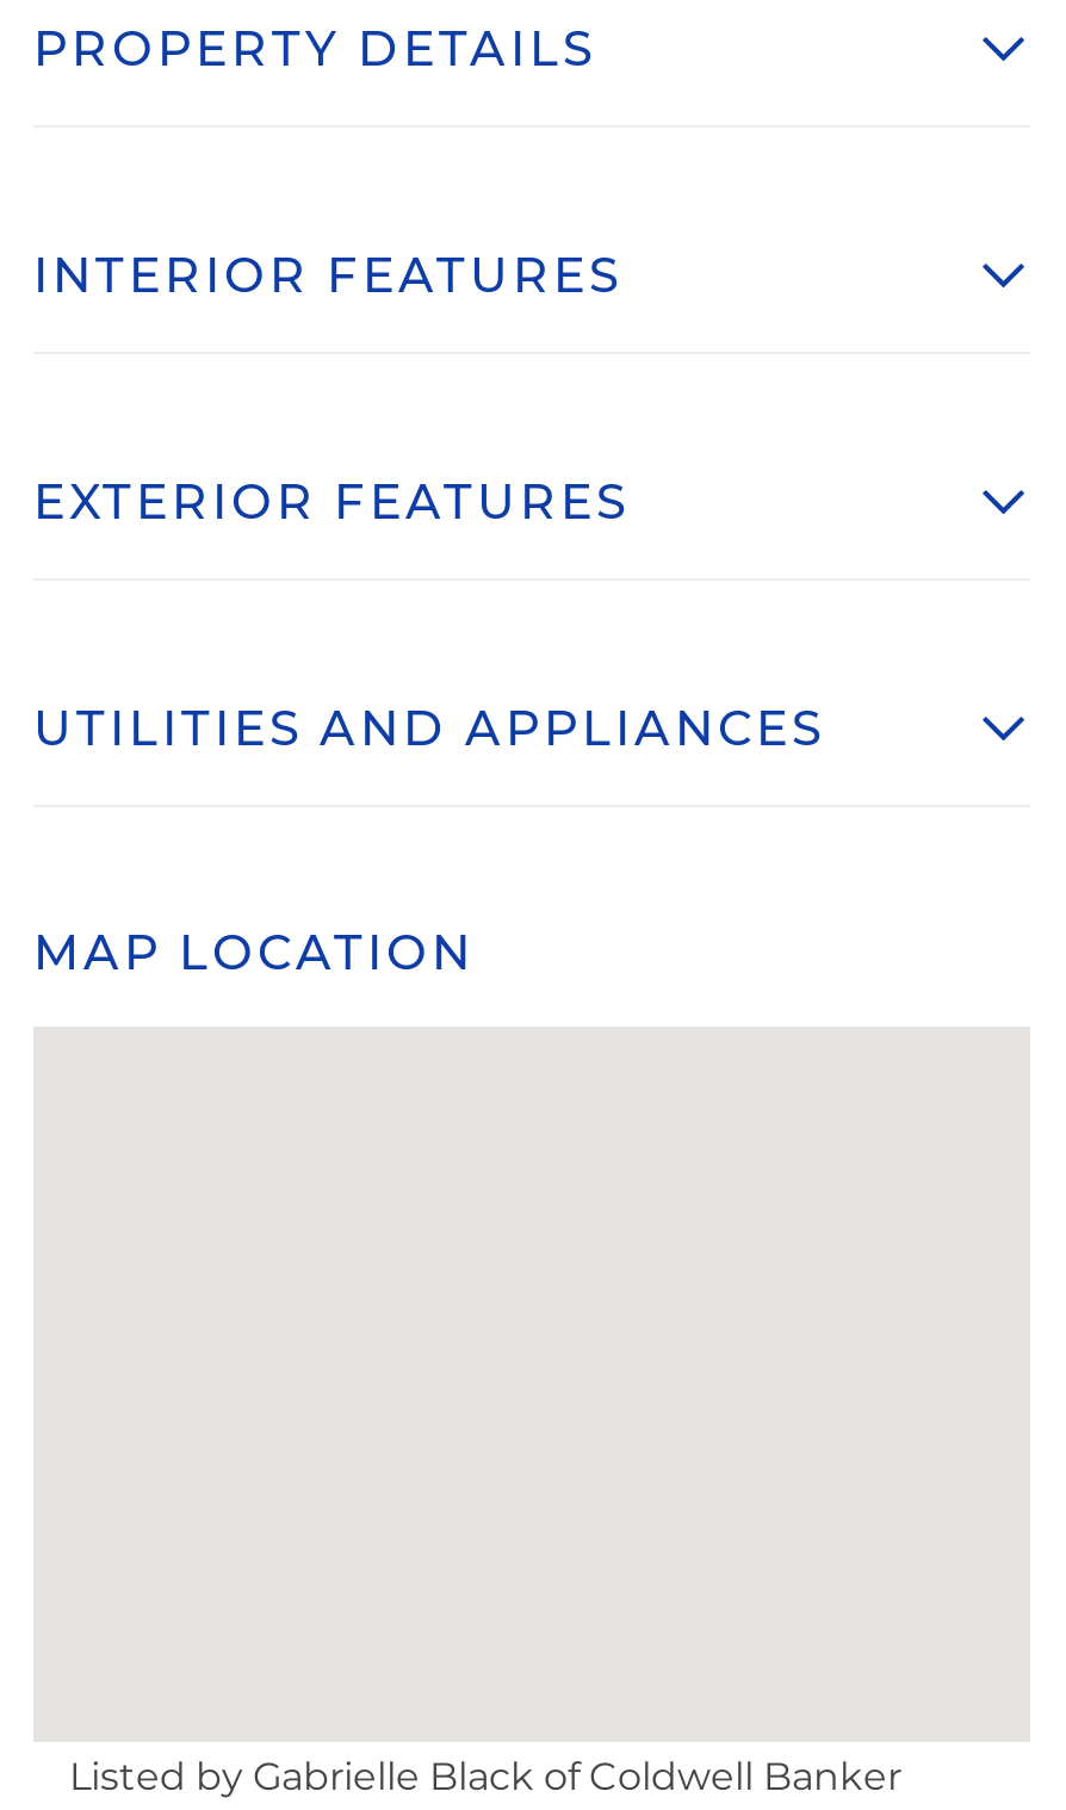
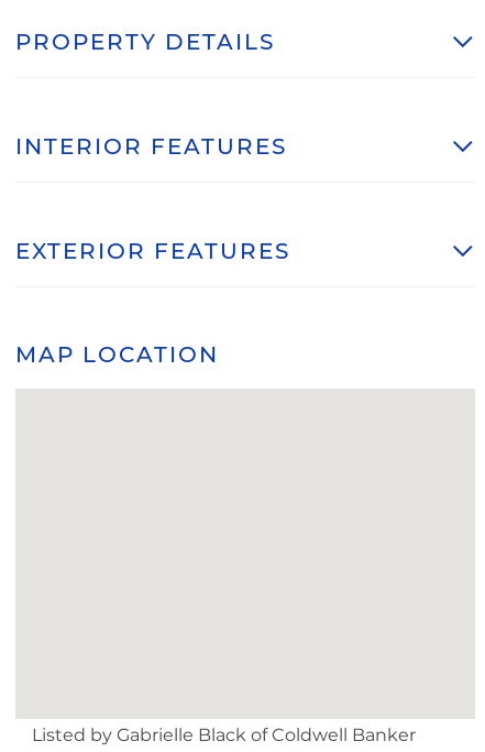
[33,699,825,756] UTILITIES AND APPLIANCES -> none

